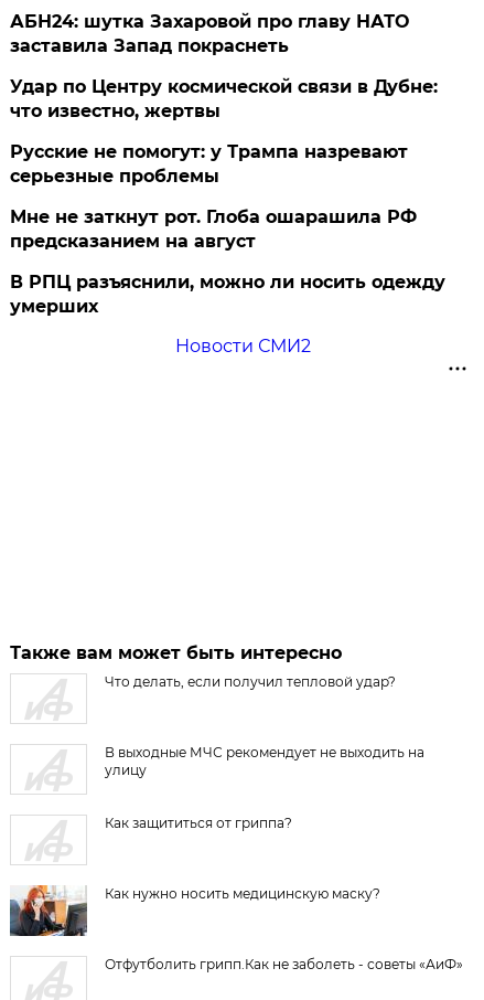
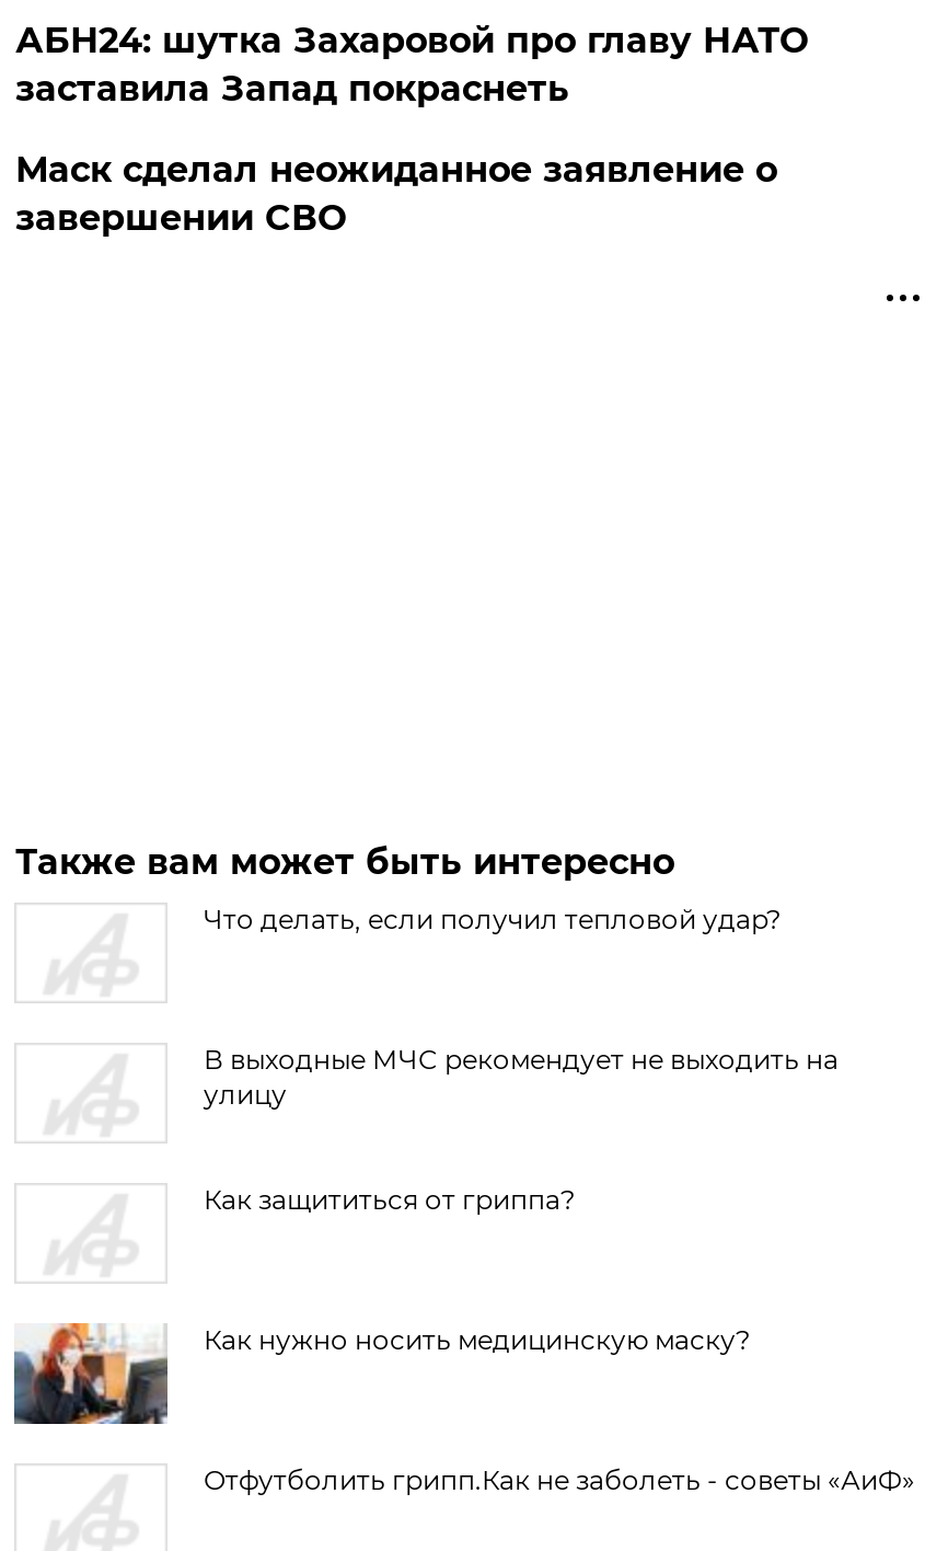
[10,76,446,357] Удар по Центру космической связи в Дубне: | что известно, жертвы | Русские не помогут: у Трампа назревают | серьезные проблемы | Мне не заткнут рот. Глоба ошарашила РФ | предсказанием на август | В РПЦ разъяснили, можно ли носить одежду | умерших | Новости СМИ2 -> [15,149,777,239] Маск сделал неожиданное заявление о | завершении СВО

